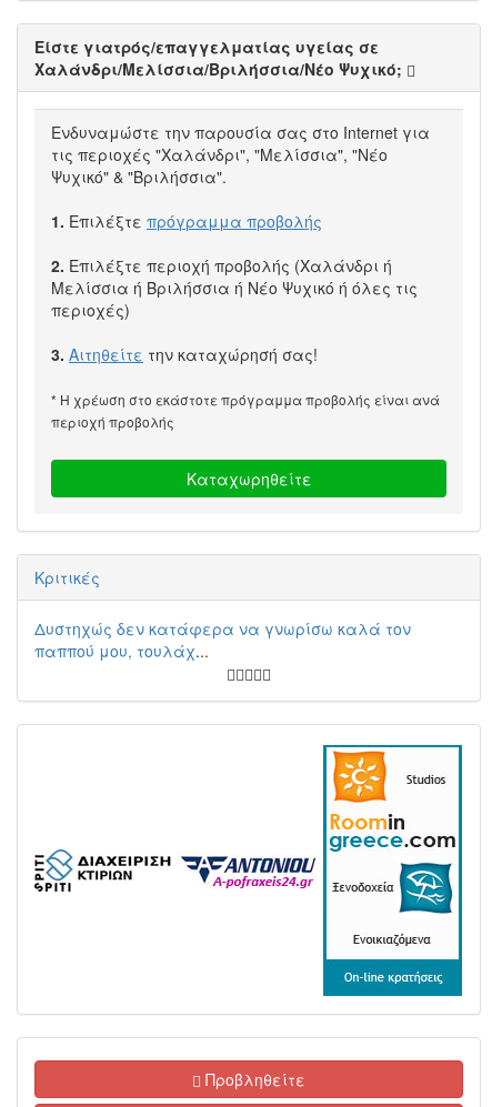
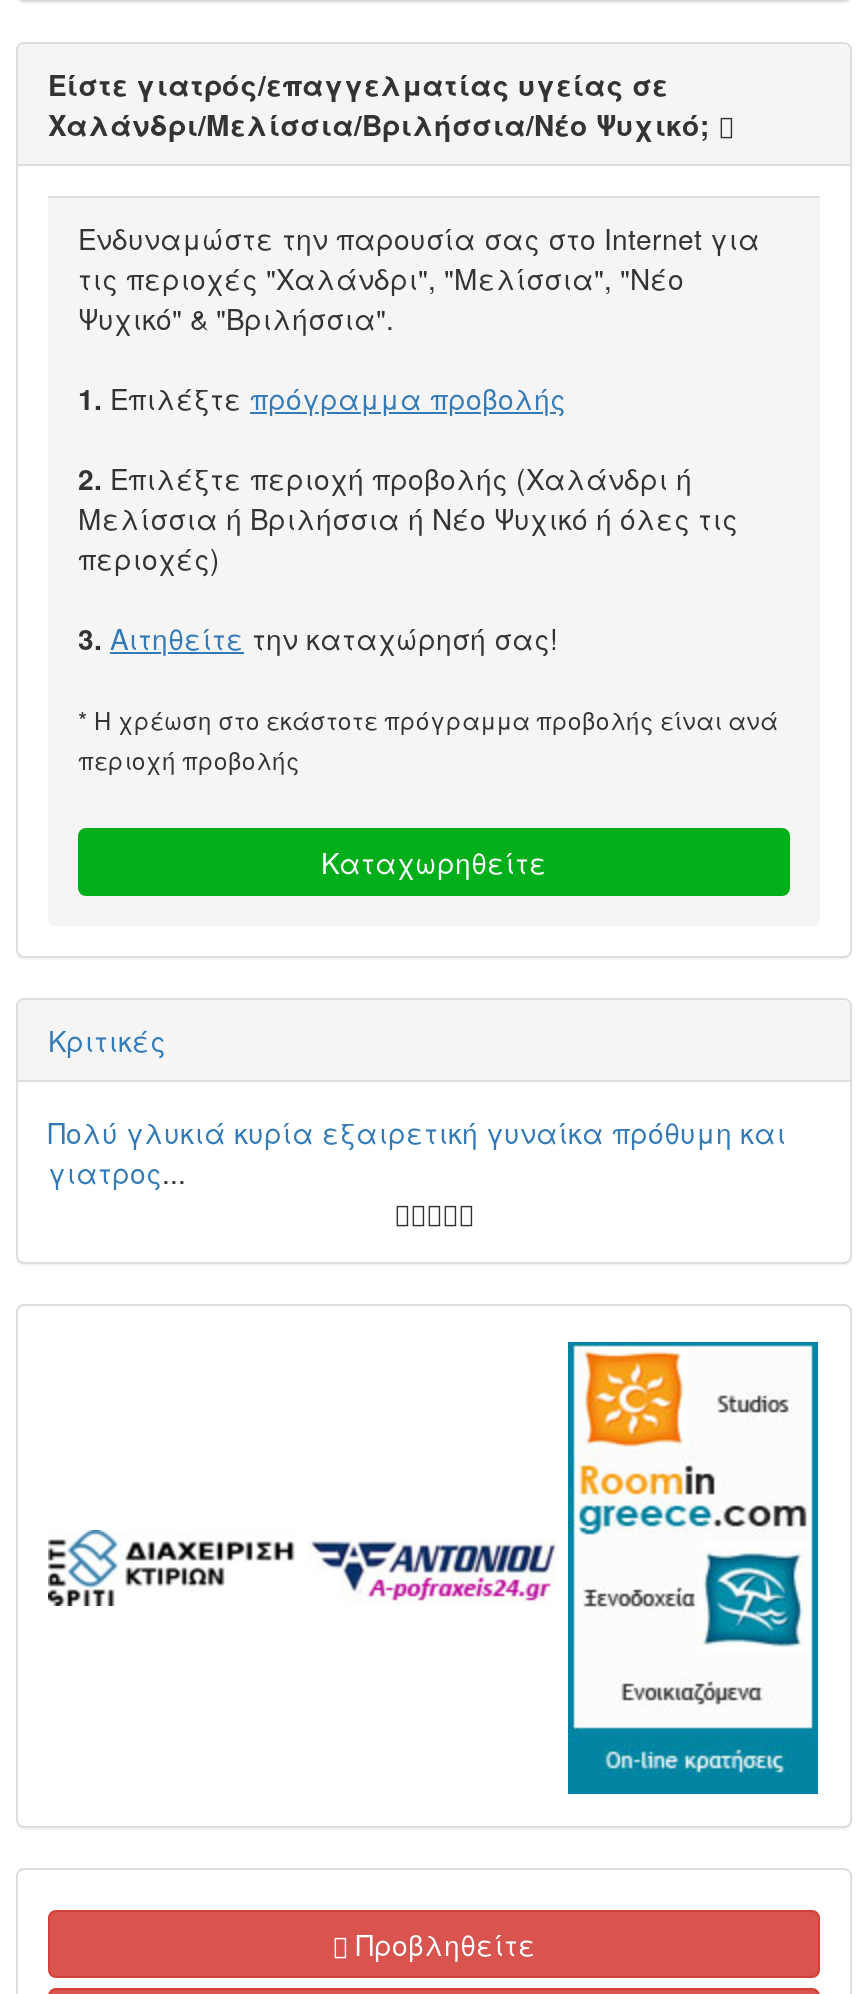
[34,618,411,662] Δυστηχώς δεν κατάφερα να γνωρίσω καλά τον | παππού μου, τουλάχ... -> [48,1112,786,1192] Πολύ γλυκιά κυρία εξαιρετική γυναίκα πρόθυμη και | γιατρος...

